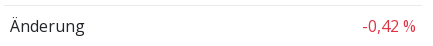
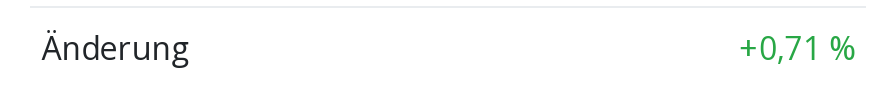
[362,15,416,37] -0,42 % -> [739,26,855,70] +0,71 %

